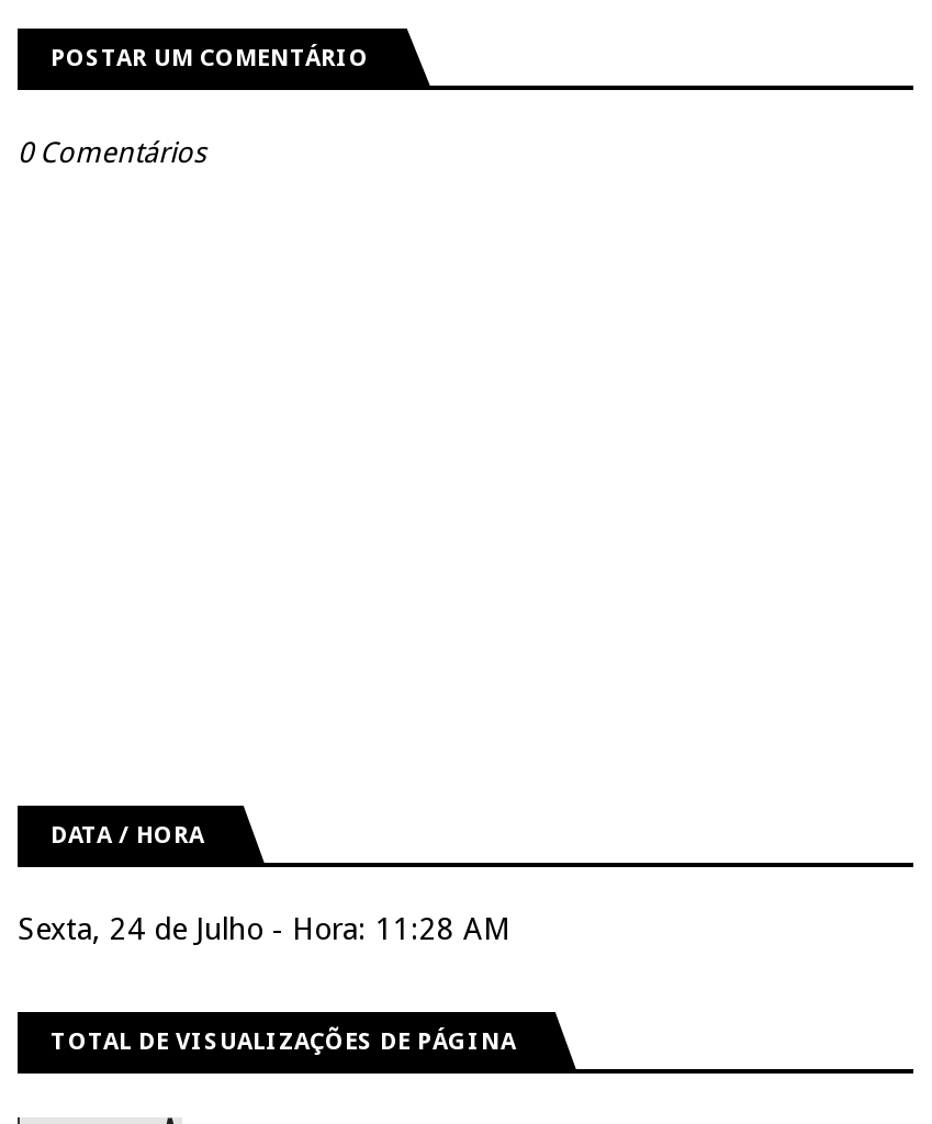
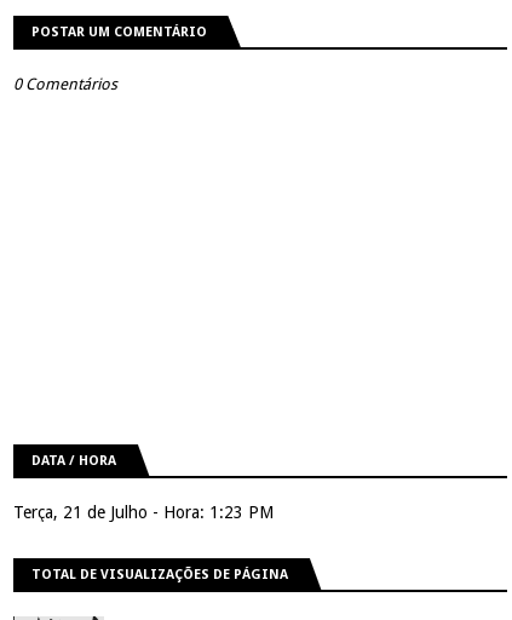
[18,911,509,946] Sexta, 24 de Julho - Hora: 11:28 AM -> [13,503,274,522] Terça, 21 de Julho - Hora: 1:23 PM

